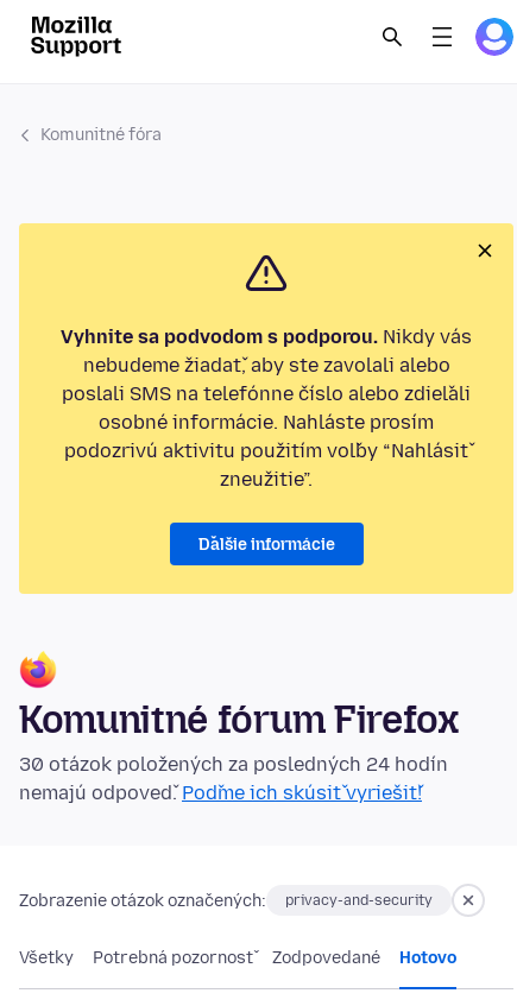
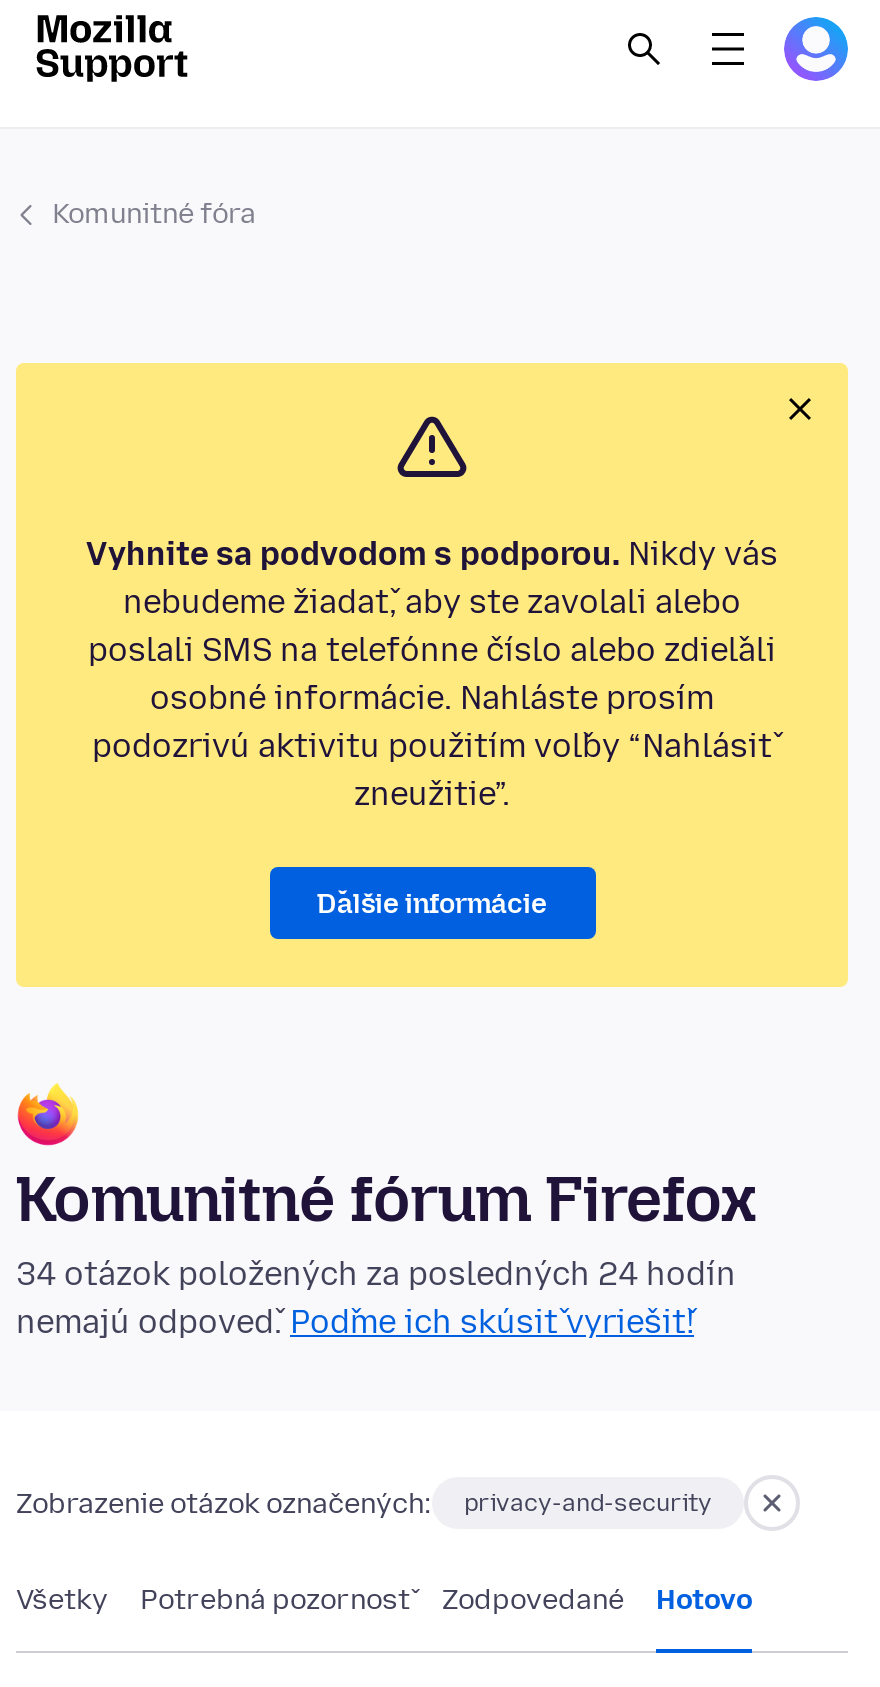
[19,754,448,776] 30 otázok položených za posledných 24 hodín -> [16,1256,736,1294] 34 otázok položených za posledných 24 hodín

